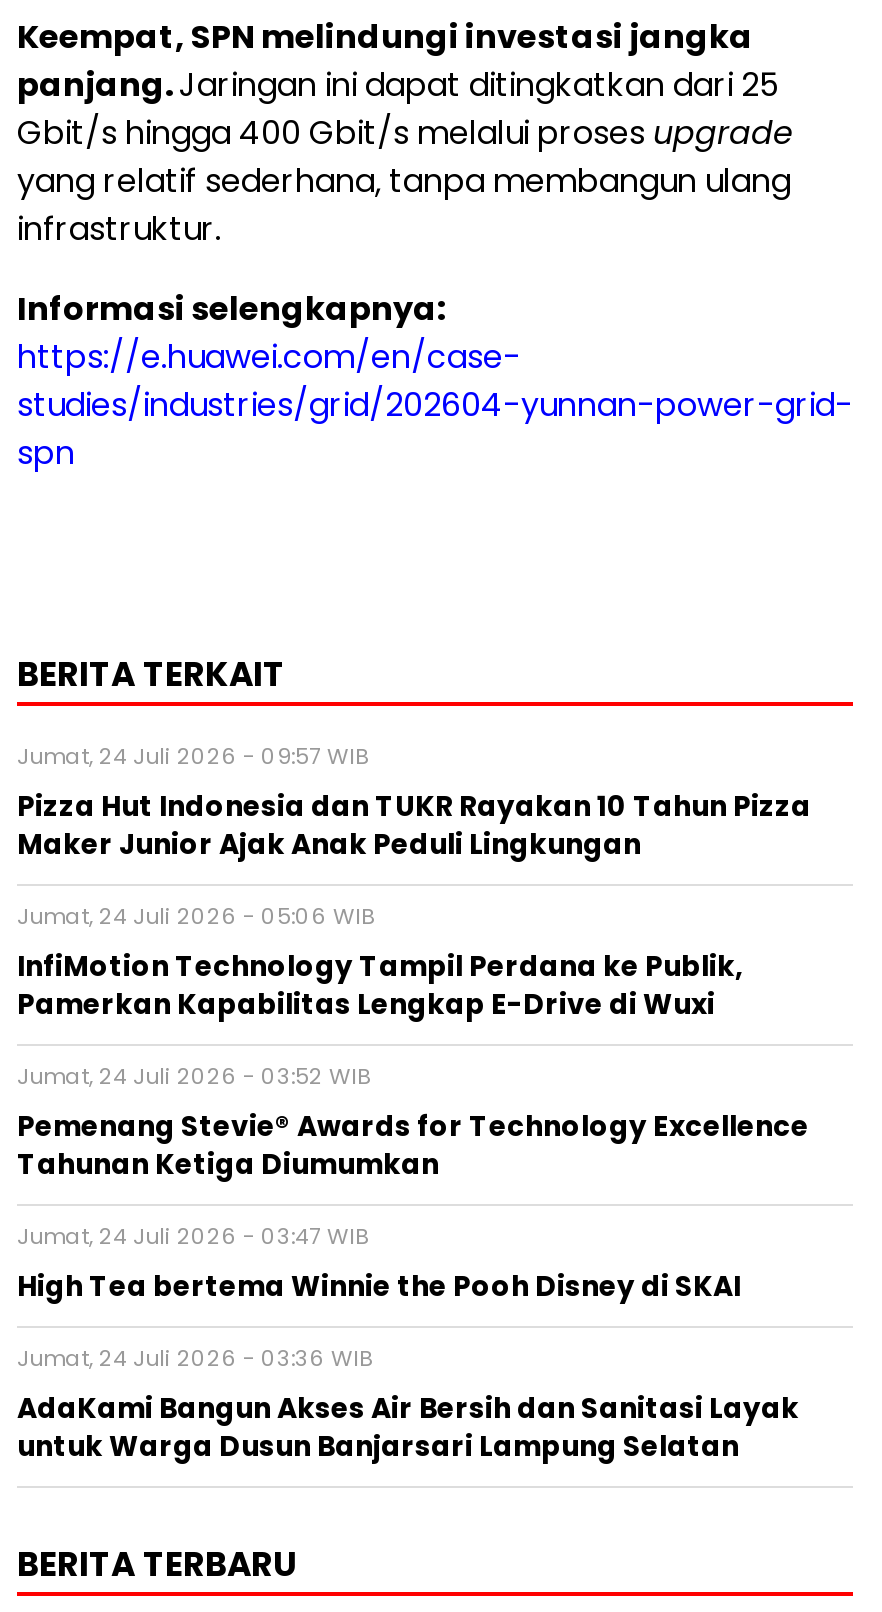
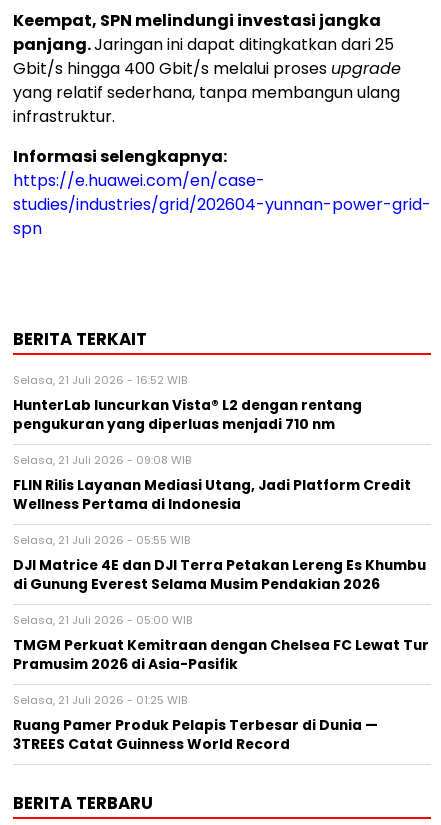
[17,740,811,864] Jumat, 24 Juli 2026 - 09:57 WIB | Pizza Hut Indonesia dan TUKR Rayakan 10 Tahun Pizza | Maker Junior Ajak Anak Peduli Lingkungan -> [13,372,362,434] Selasa, 21 Juli 2026 - 16:52 WIB | HunterLab luncurkan Vista® L2 dengan rentang | pengukuran yang diperluas menjadi 710 nm
[17,900,743,1024] Jumat, 24 Juli 2026 - 05:06 WIB | InfiMotion Technology Tampil Perdana ke Publik, | Pamerkan Kapabilitas Lengkap E-Drive di Wuxi -> [13,452,411,514] Selasa, 21 Juli 2026 - 09:08 WIB | FLIN Rilis Layanan Mediasi Utang, Jadi Platform Credit | Wellness Pertama di Indonesia
[17,1060,809,1184] Jumat, 24 Juli 2026 - 03:52 WIB | Pemenang Stevie® Awards for Technology Excellence | Tahunan Ketiga Diumumkan -> [13,532,426,594] Selasa, 21 Juli 2026 - 05:55 WIB | DJI Matrice 4E dan DJI Terra Petakan Lereng Es Khumbu | di Gunung Everest Selama Musim Pendakian 2026
[17,1220,741,1306] Jumat, 24 Juli 2026 - 03:47 WIB | High Tea bertema Winnie the Pooh Disney di SKAI -> [13,612,429,674] Selasa, 21 Juli 2026 - 05:00 WIB | TMGM Perkuat Kemitraan dengan Chelsea FC Lewat Tur | Pramusim 2026 di Asia-Pasifik
[17,1342,799,1466] Jumat, 24 Juli 2026 - 03:36 WIB | AdaKami Bangun Akses Air Bersih dan Sanitasi Layak | untuk Warga Dusun Banjarsari Lampung Selatan -> [13,692,378,754] Selasa, 21 Juli 2026 - 01:25 WIB | Ruang Pamer Produk Pelapis Terbesar di Dunia — | 3TREES Catat Guinness World Record

